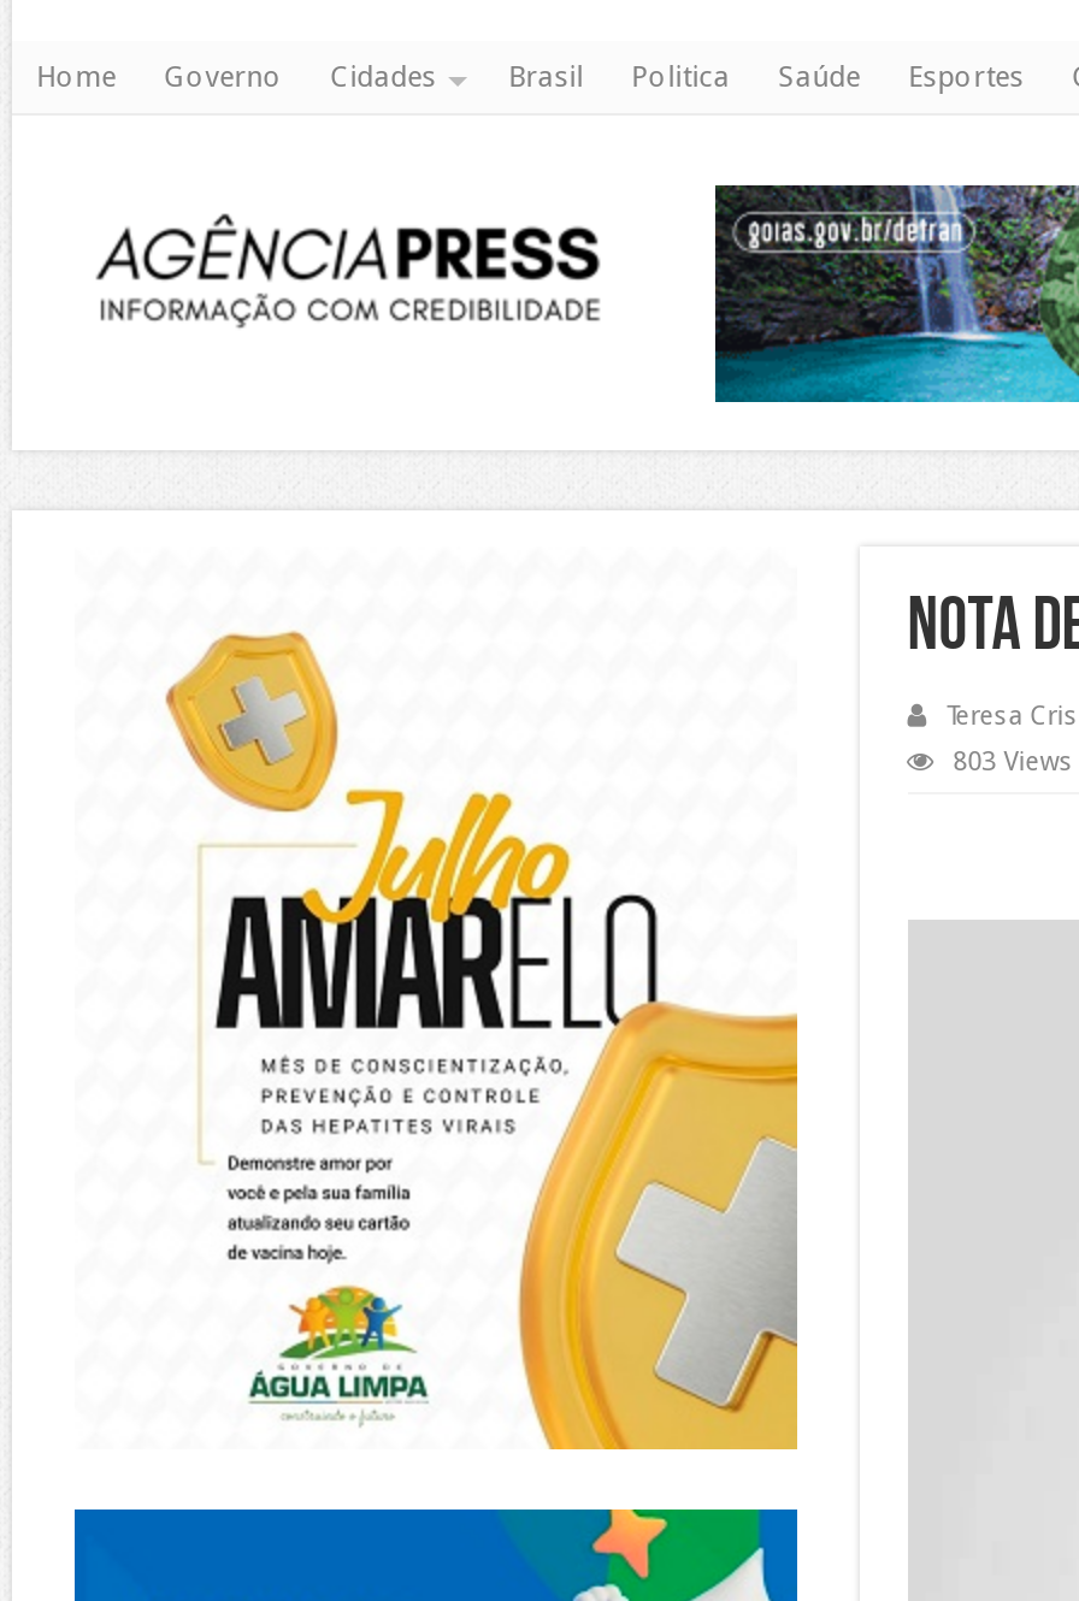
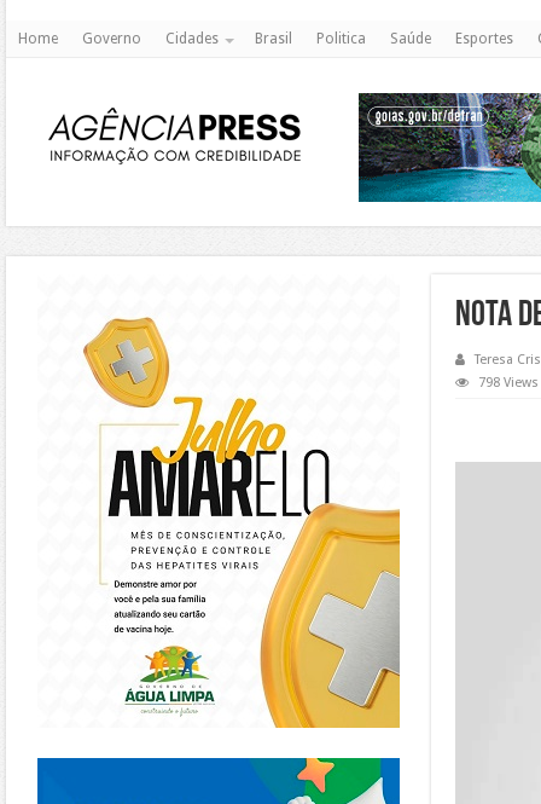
[953,746,1074,777] 803 Views -> [478,374,538,390] 798 Views

